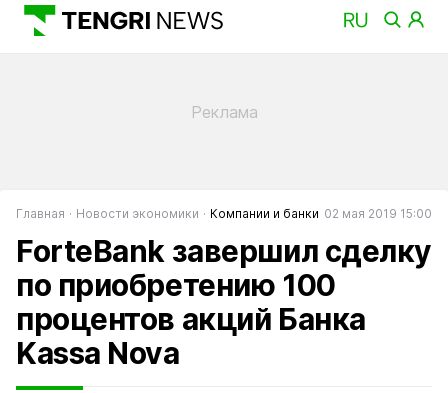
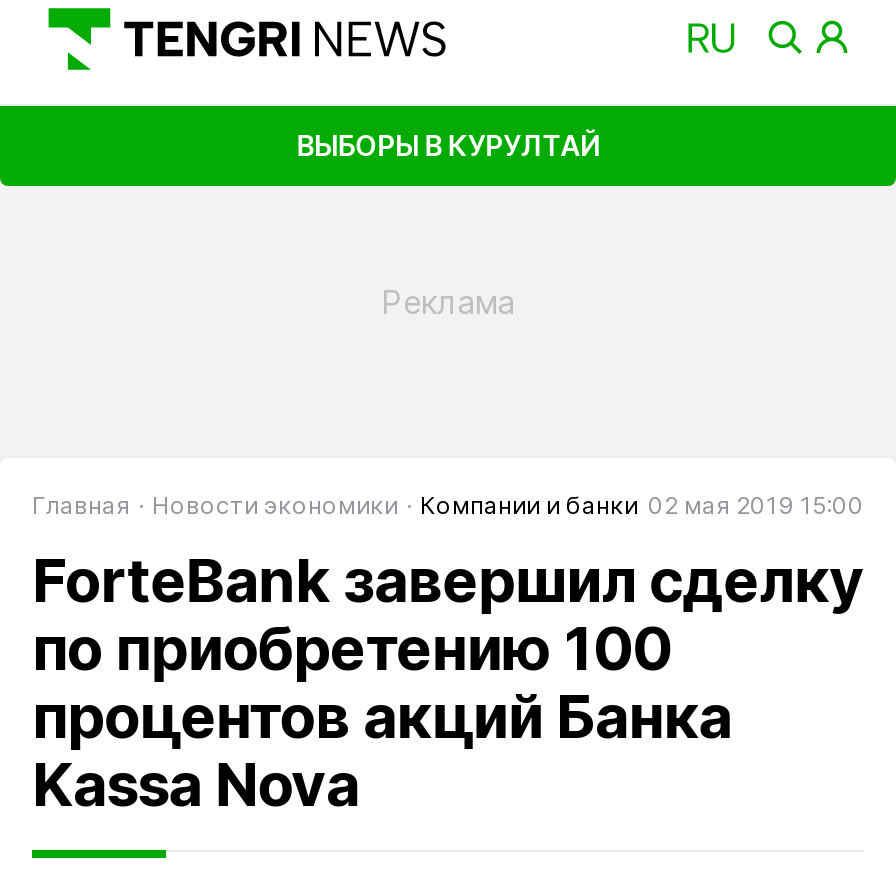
none -> [296,127,600,161] ВЫБОРЫ В КУРУЛТАЙ

